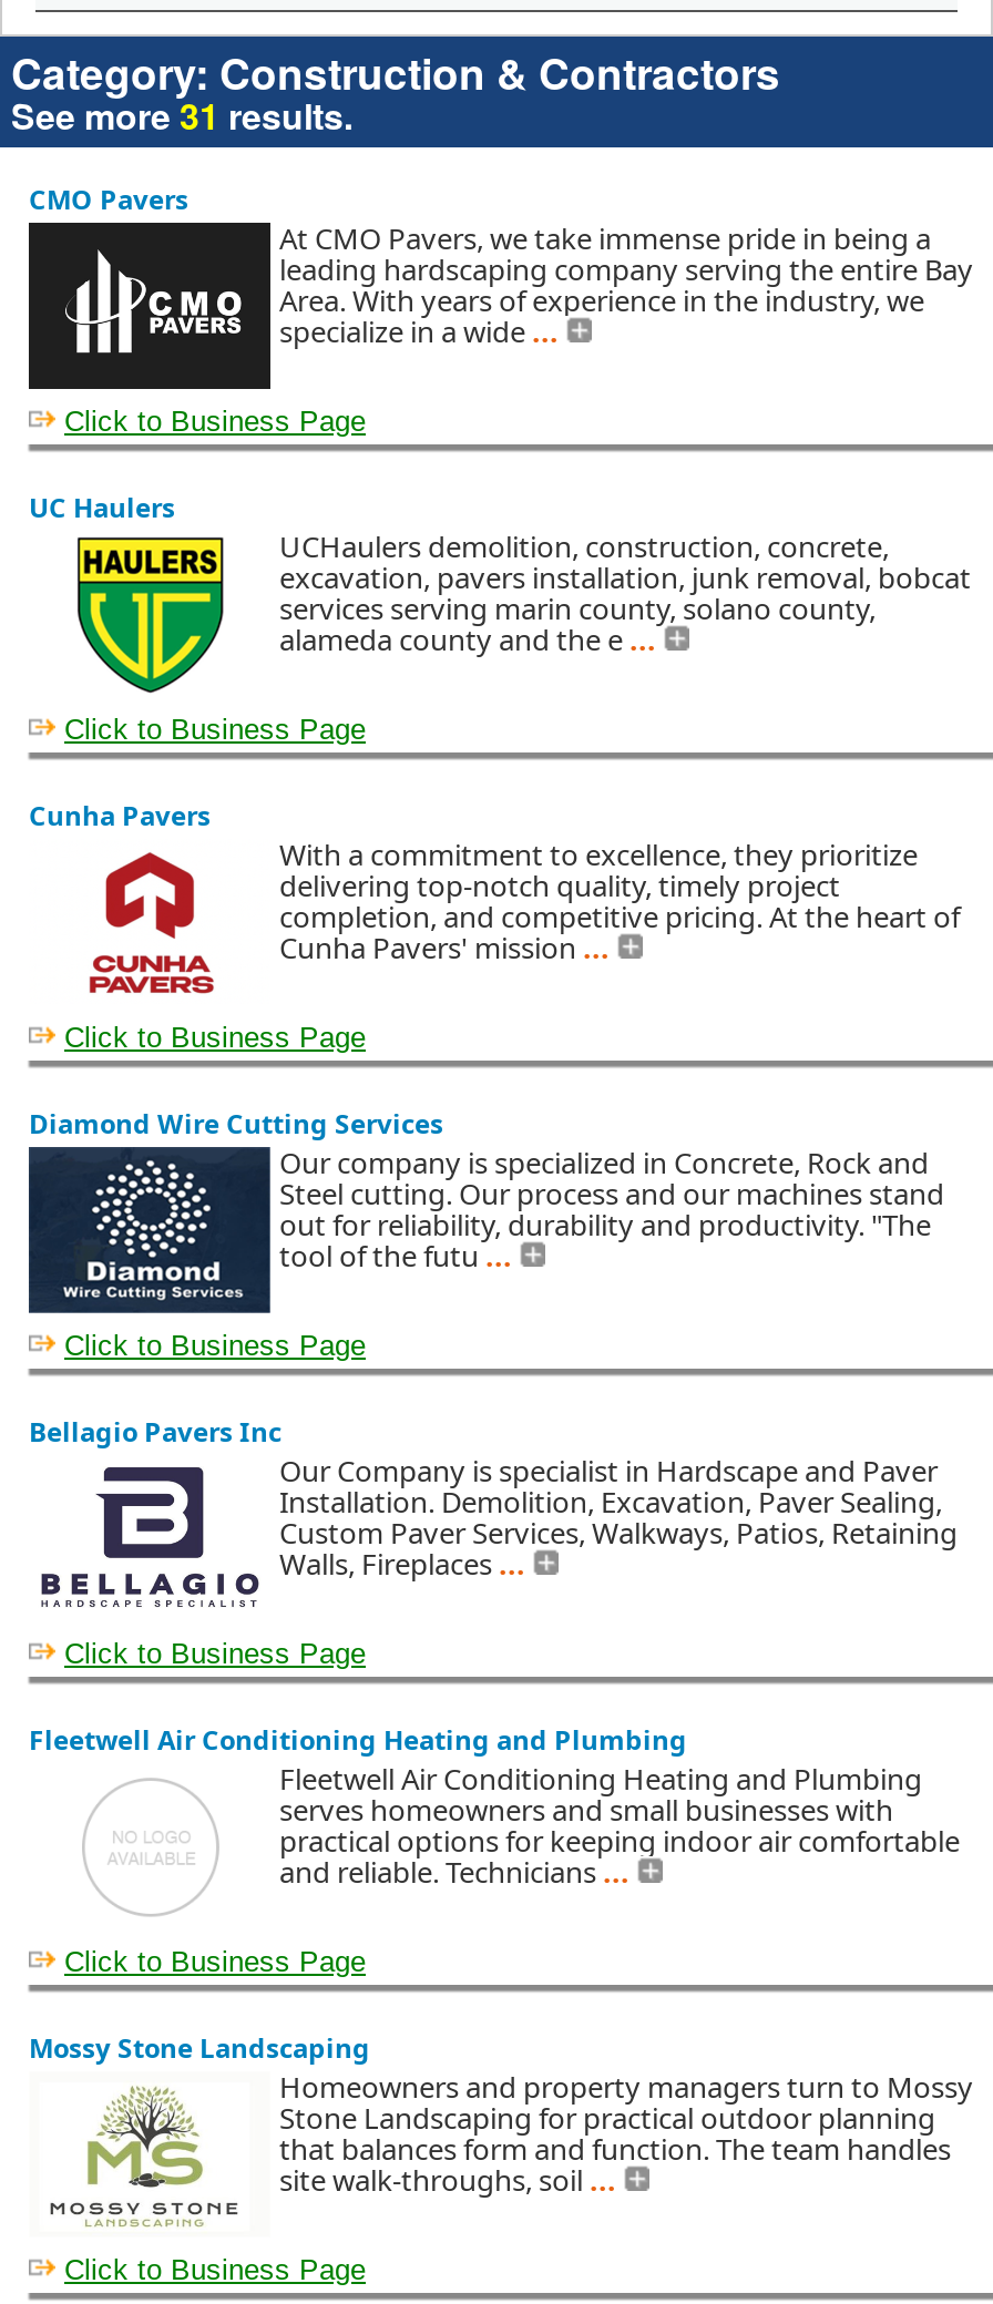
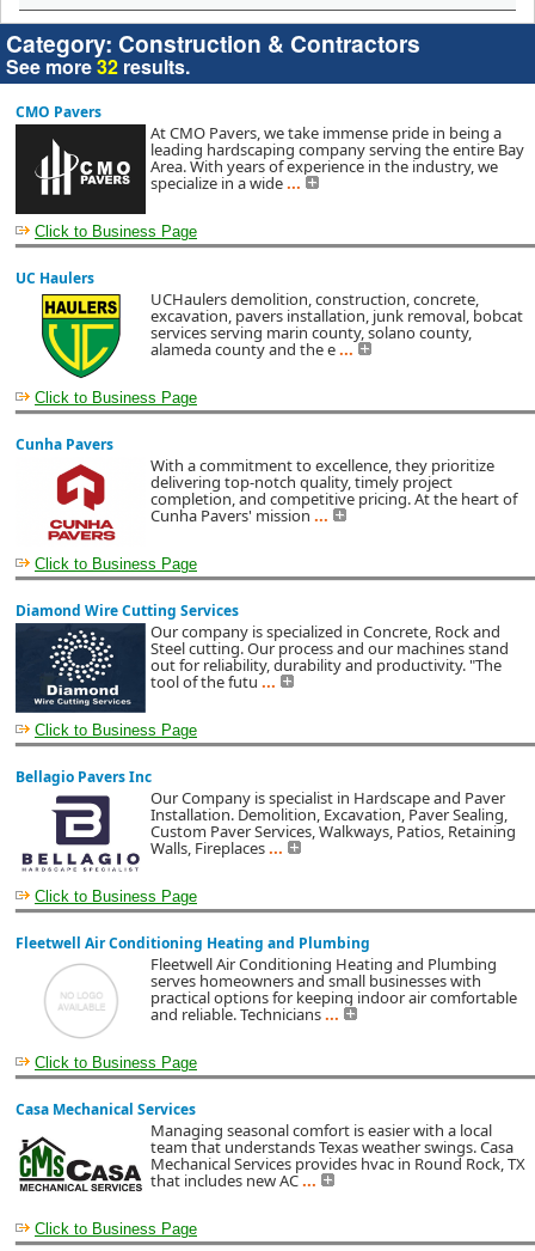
[11,90,352,141] See more31 results. -> [6,53,190,80] See more32 results.
[29,2029,973,2229] [image] | Mossy Stone Landscaping | Homeowners and property managers turn to Mossy | Stone Landscaping for practical outdoor planning | that balances form and function. The team handles | site walk-throughs, soil... -> [16,1099,525,1206] [image] | Casa Mechanical Services | Managing seasonal comfort is easier with a local | team that understands Texas weather swings. Casa | Mechanical Services provides hvac in Round Rock, TX | that includes new AC...

